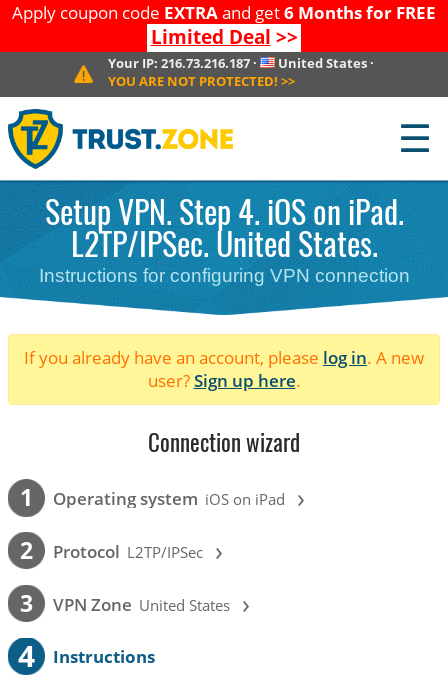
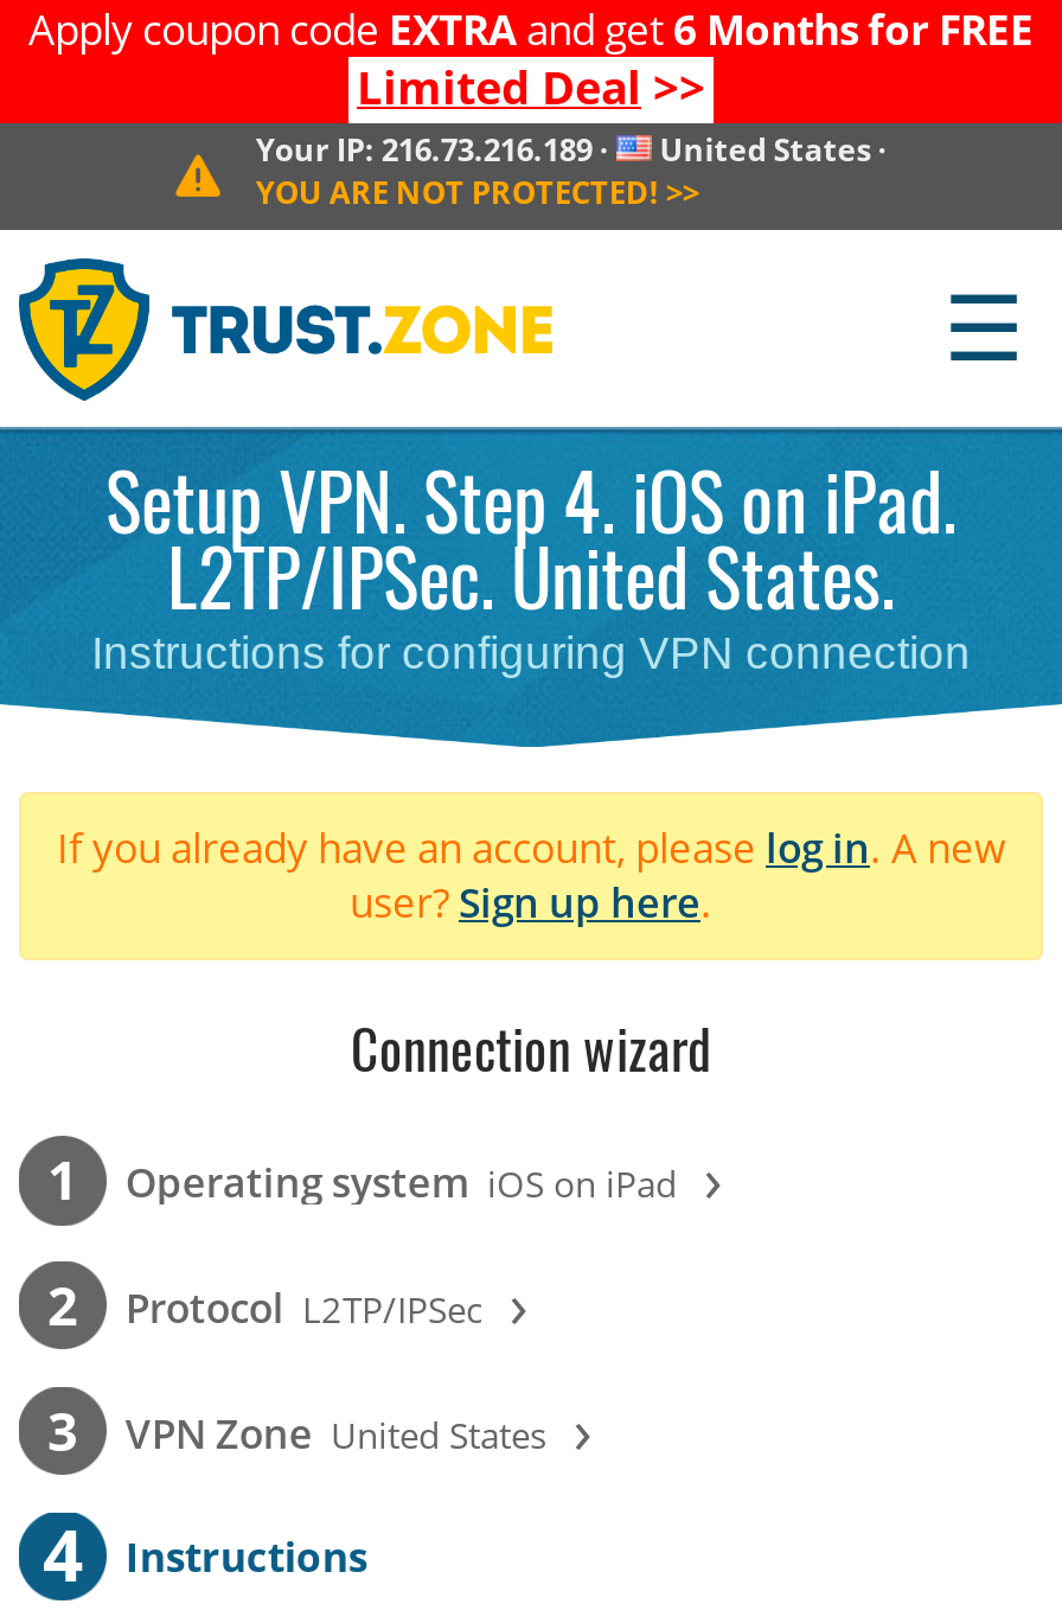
[108,54,374,72] Your IP: 216.73.216.187 · United States · -> [256,128,887,170] Your IP: 216.73.216.189 · United States ·

